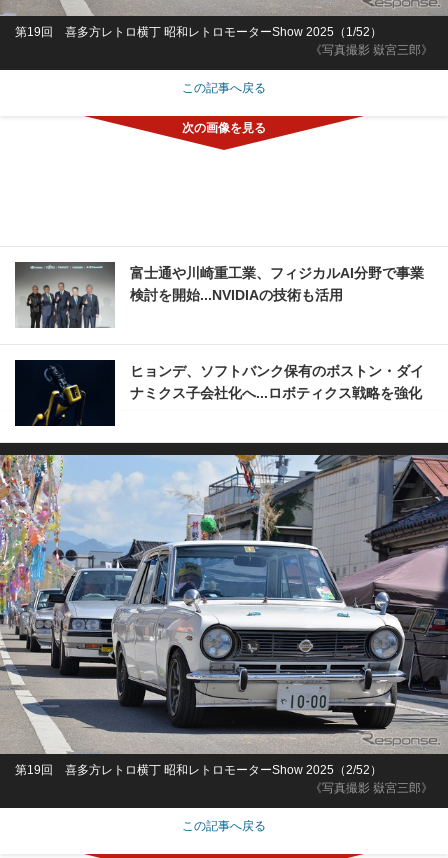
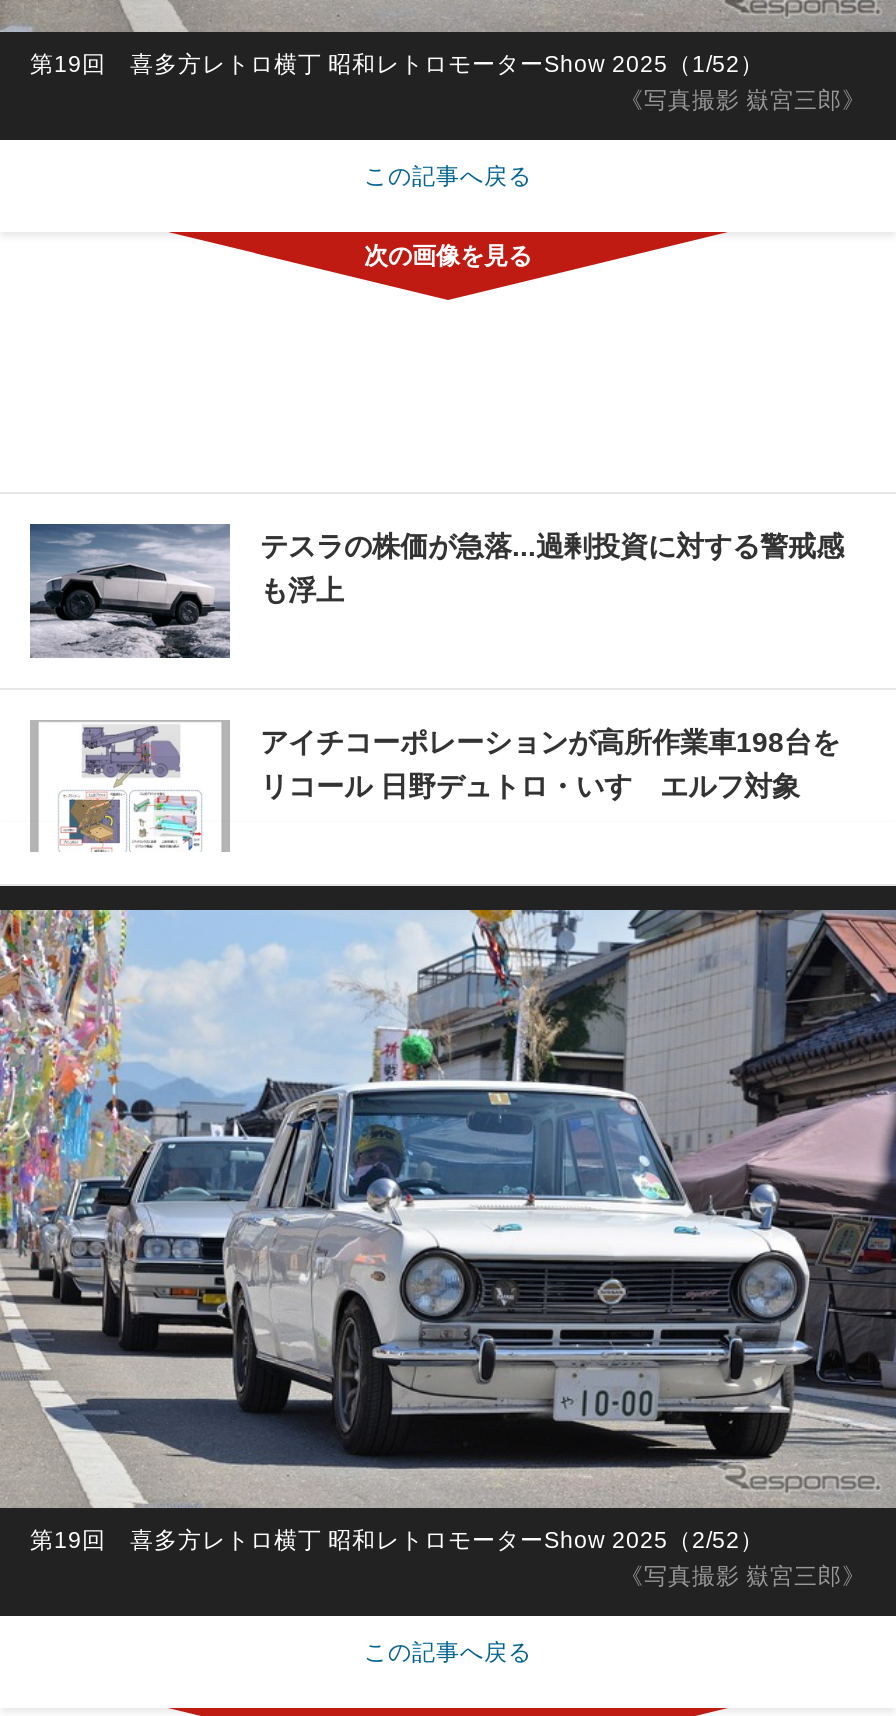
[15,262,424,329] [image] | 富士通や川崎重工業、フィジカルAI分野で事業 | 検討を開始...NVIDIAの技術も活用 -> [30,524,844,660] [image] | テスラの株価が急落...過剰投資に対する警戒感 | も浮上
[15,359,424,427] [image] | ヒョンデ、ソフトバンク保有のボストン・ダイ | ナミクス子会社化へ...ロボティクス戦略を強化 -> [32,720,840,852] [image] | アイチコーポレーションが高所作業車198台を | リコール 日野デュトロ・いすゞエルフ対象

